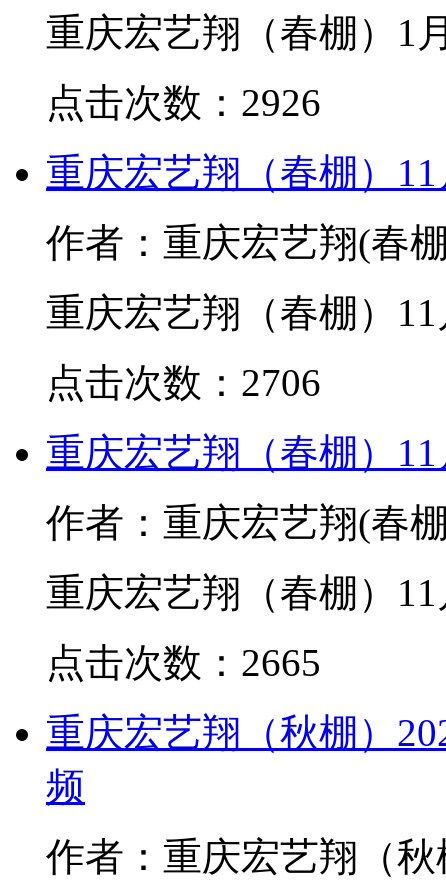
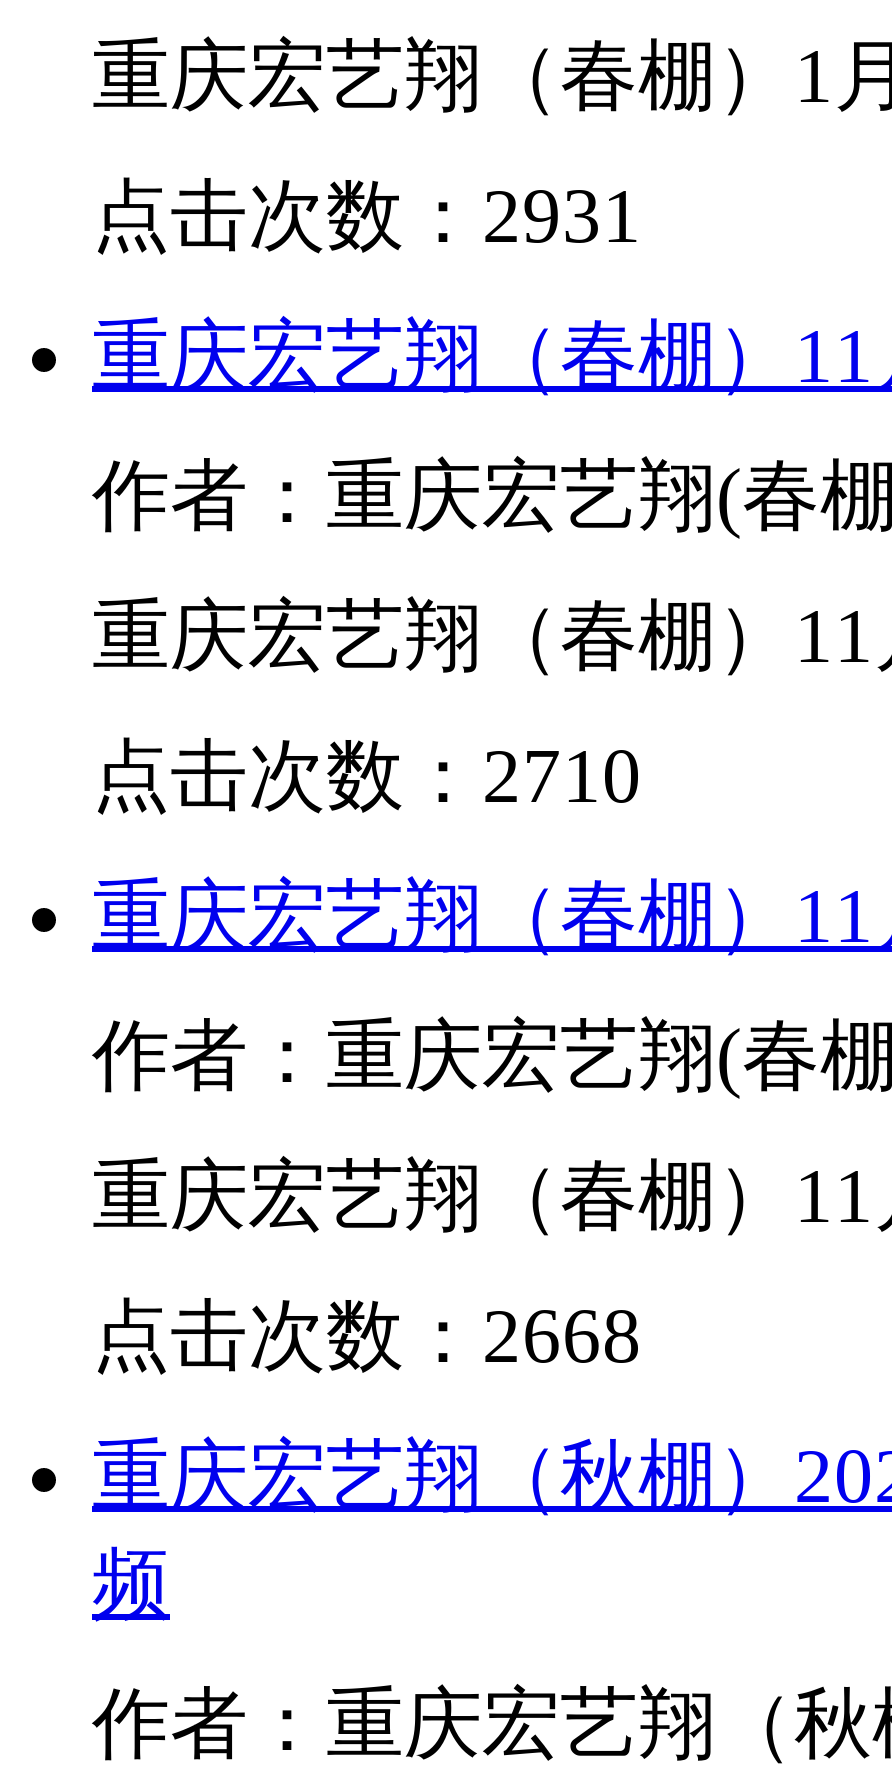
[46,81,321,124] 点击次数：2926 -> [92,172,642,258] 点击次数：2931
[46,361,321,404] 点击次数：2706 -> [92,732,642,818] 点击次数：2710
[46,641,321,684] 点击次数：2665 -> [92,1292,642,1378] 点击次数：2668

